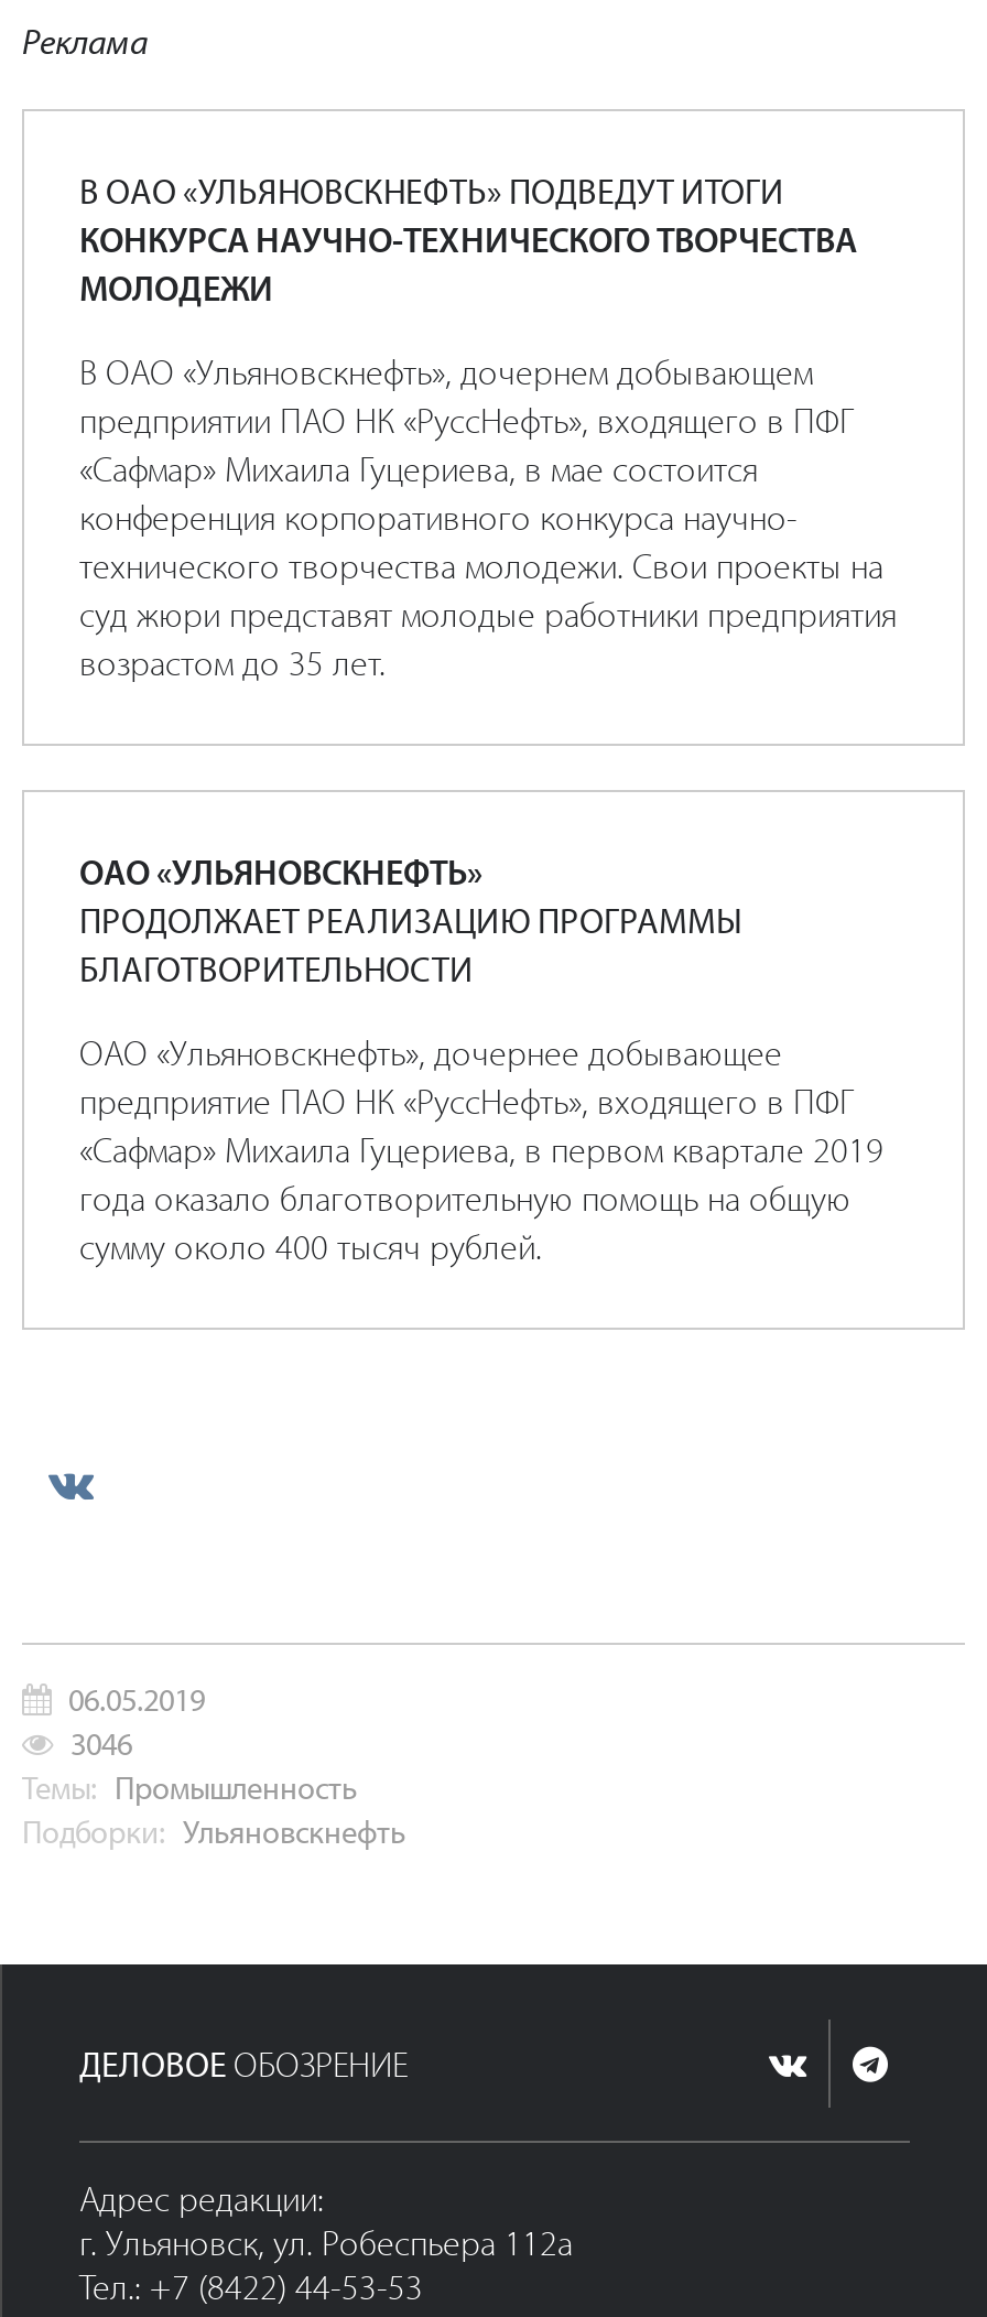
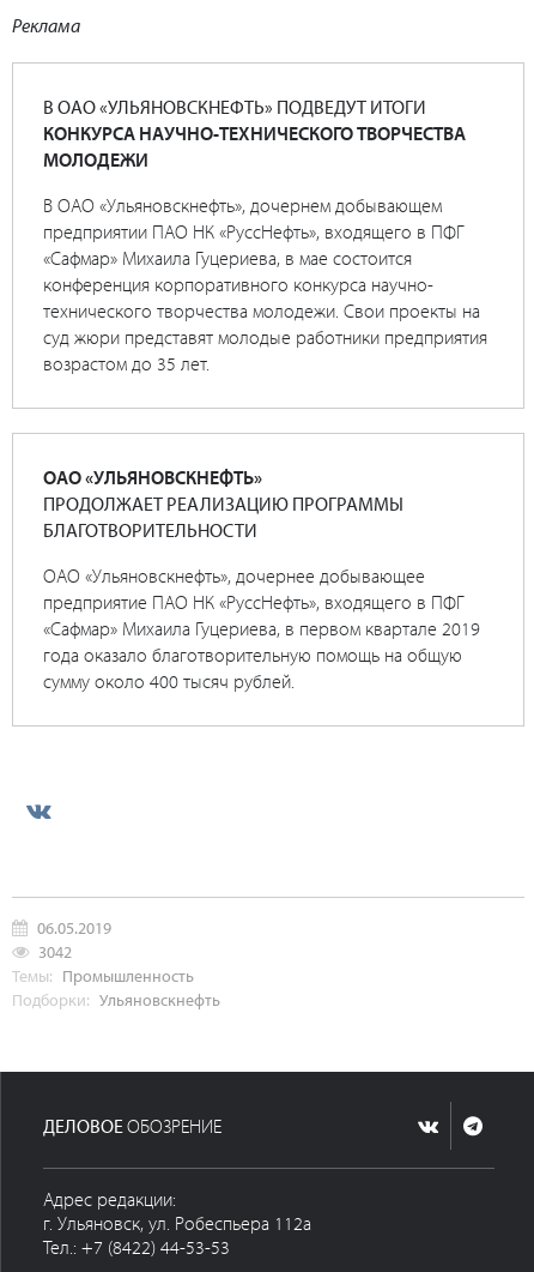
[64,1721,132,1763] 3046 -> [35,939,72,962] 3042

